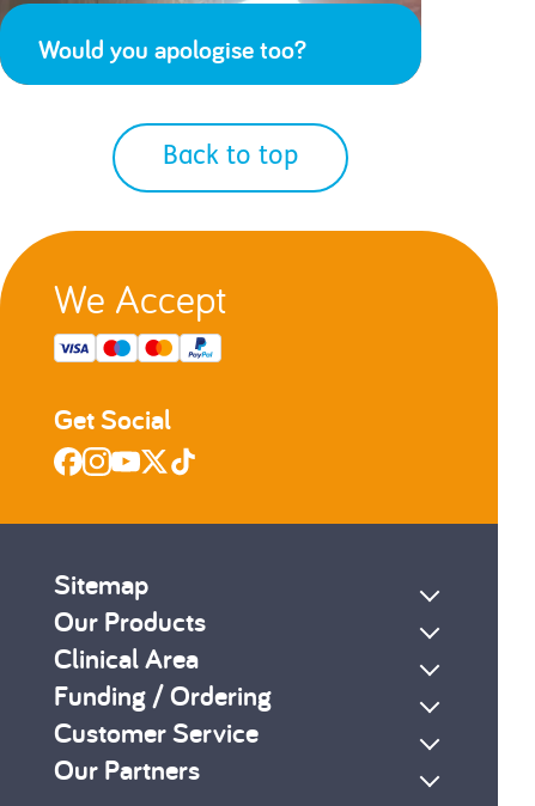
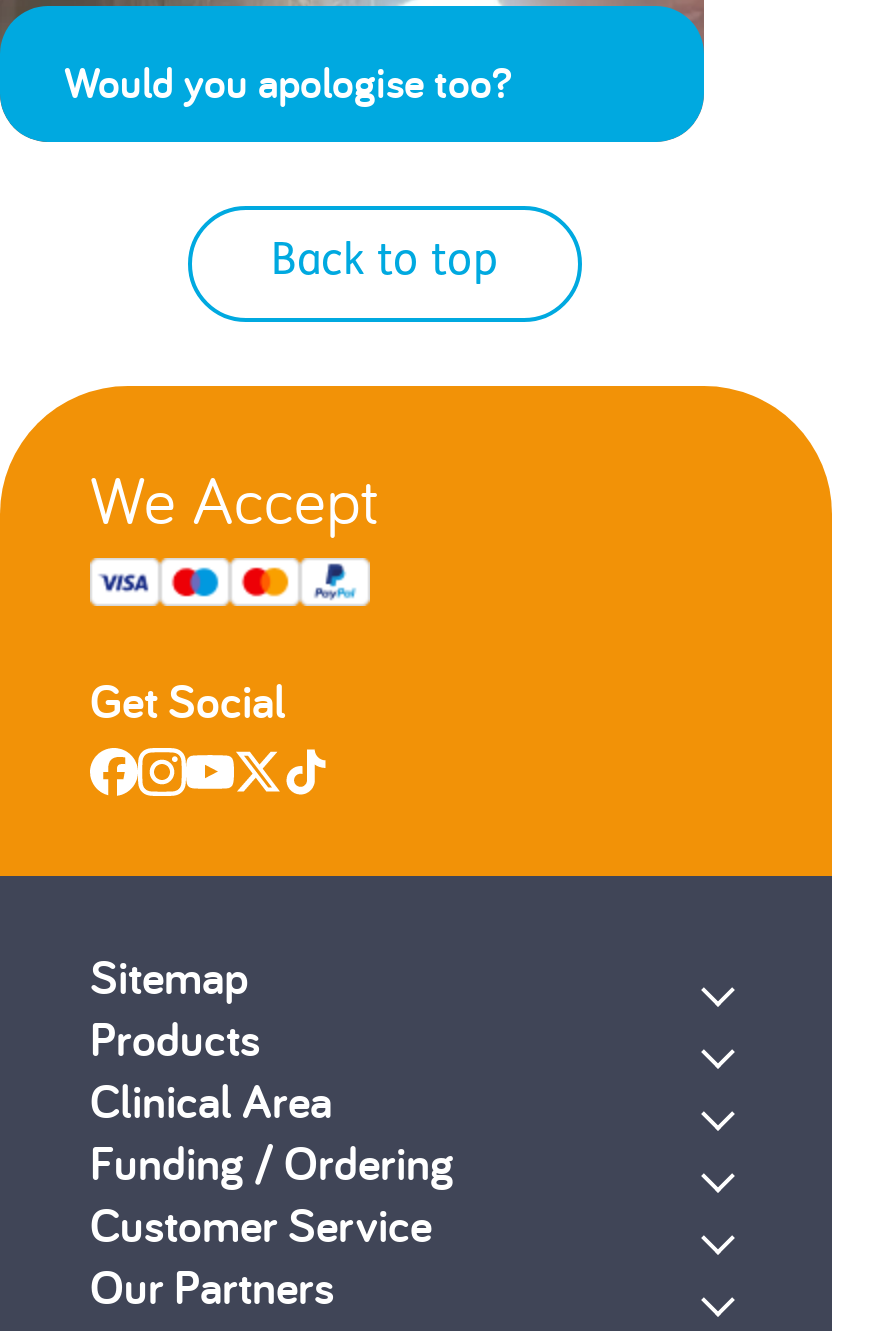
[54,603,206,640] Our Products -> [90,1008,260,1070] Products

